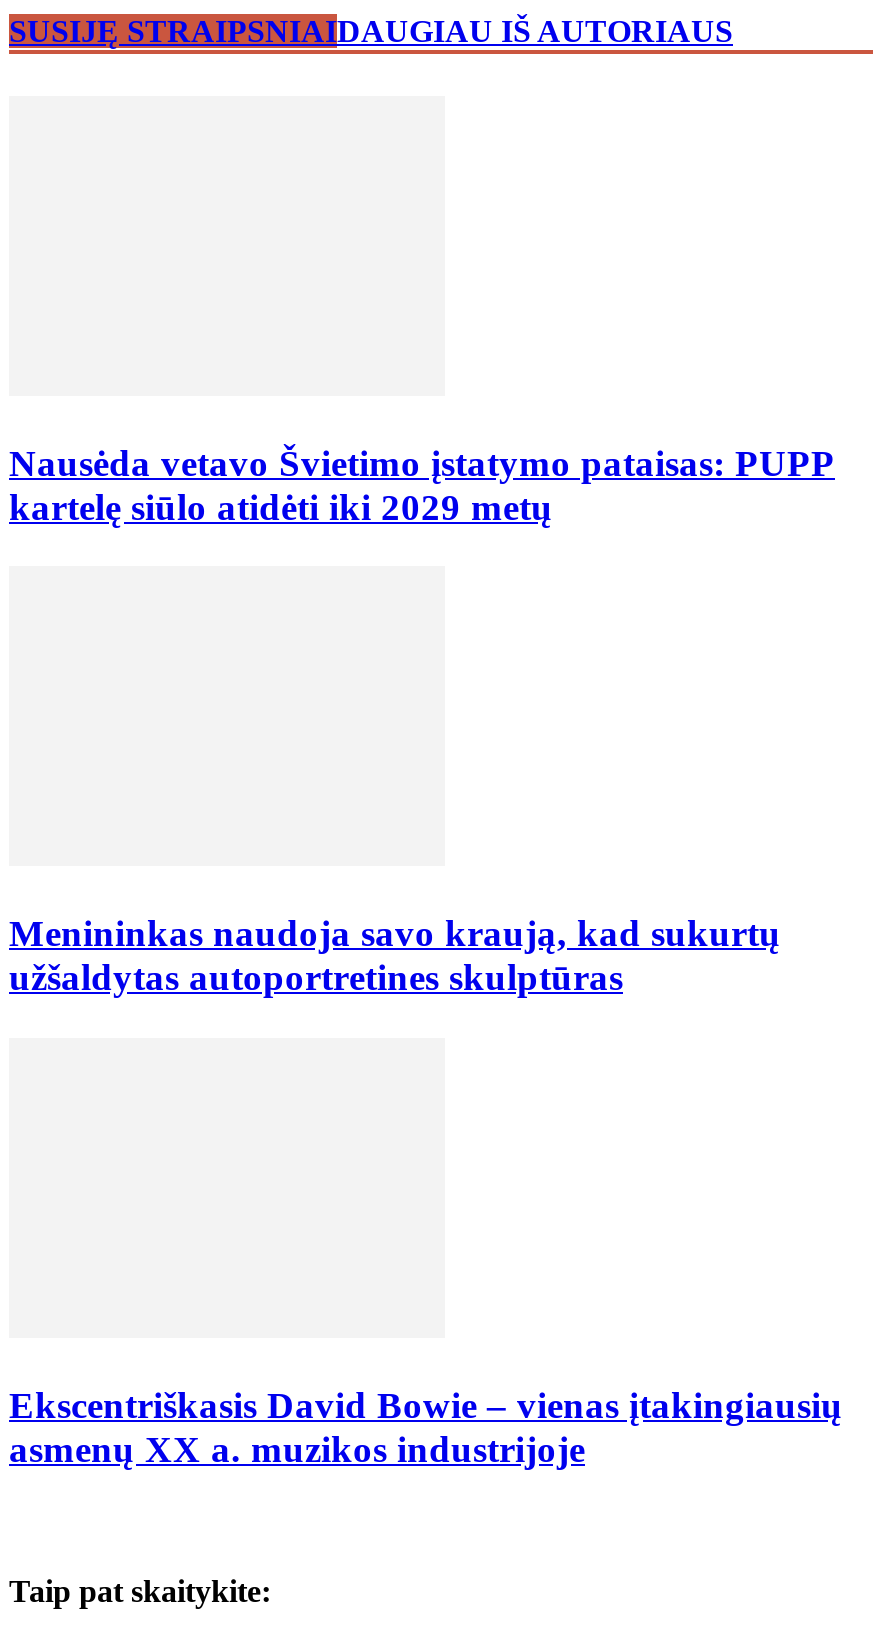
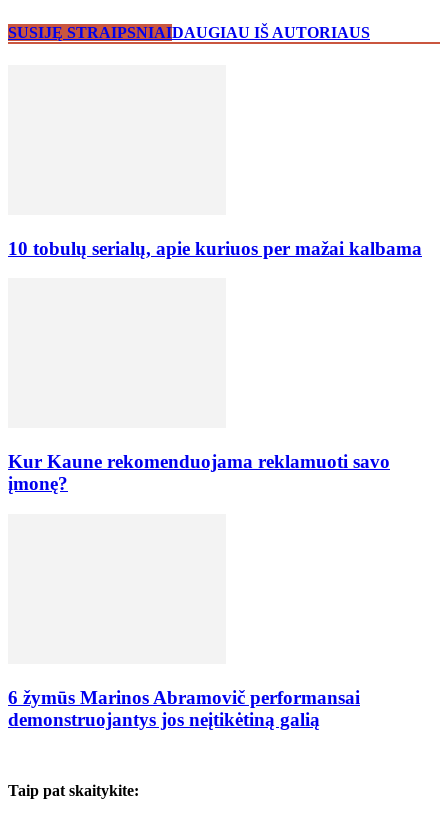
[9,441,835,527] Nausėda vetavo Švietimo įstatymo pataisas: PUPP | kartelę siūlo atidėti iki 2029 metų -> [8,238,422,259] 10 tobulų serialų, apie kuriuos per mažai kalbama
[9,912,781,998] Menininkas naudoja savo kraują, kad sukurtų | užšaldytas autoportretines skulptūras -> [8,451,390,494] Kur Kaune rekomenduojama reklamuoti savo | įmonę?
[9,1383,843,1469] Ekscentriškasis David Bowie – vienas įtakingiausių | asmenų XX a. muzikos industrijoje -> [8,686,360,729] 6 žymūs Marinos Abramovič performansai | demonstruojantys jos neįtikėtiną galią

